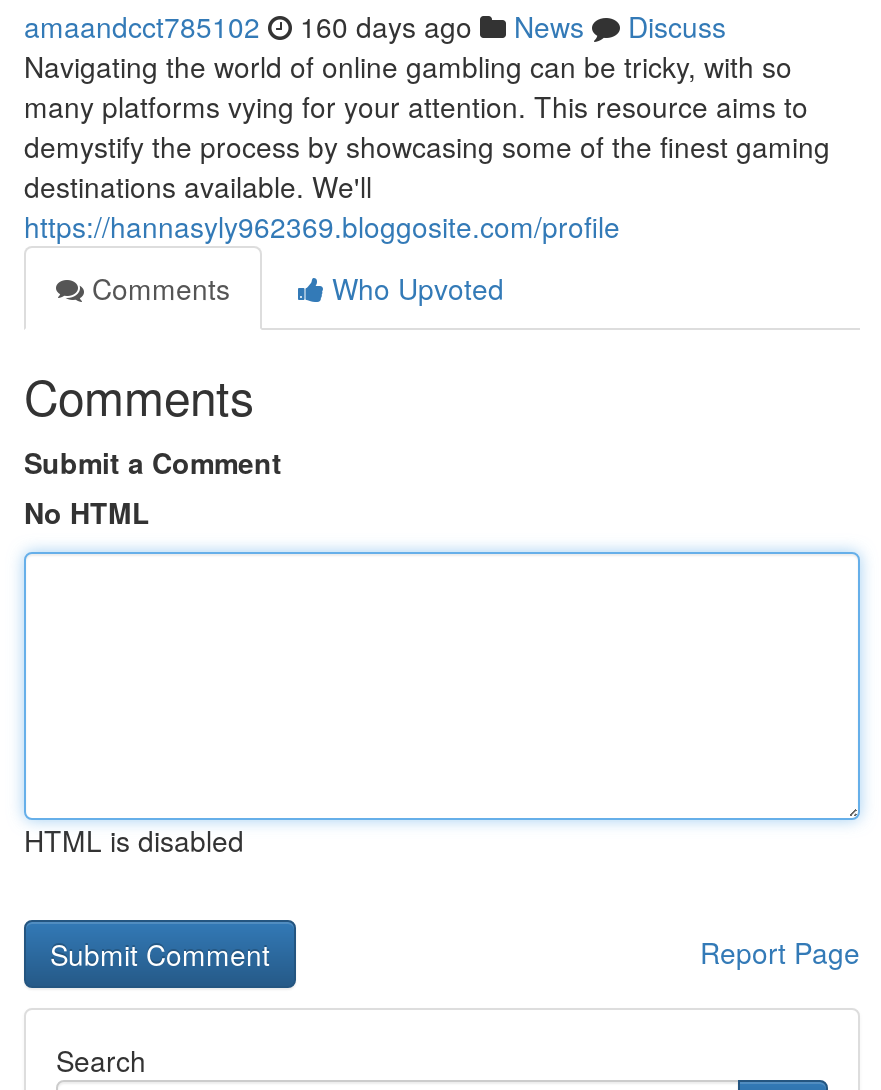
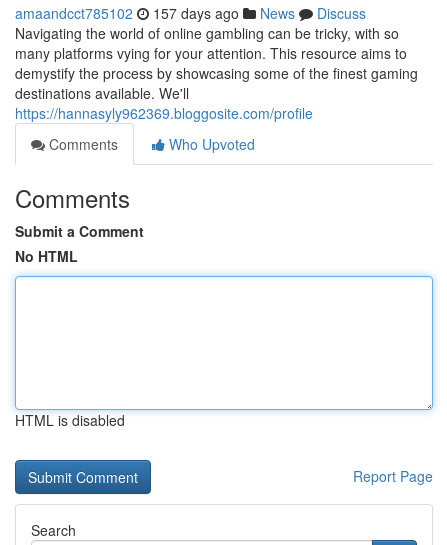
[24,6,726,46] amaandcct785102 160 days ago News Discuss -> [15,3,366,23] amaandcct785102 157 days ago News Discuss

